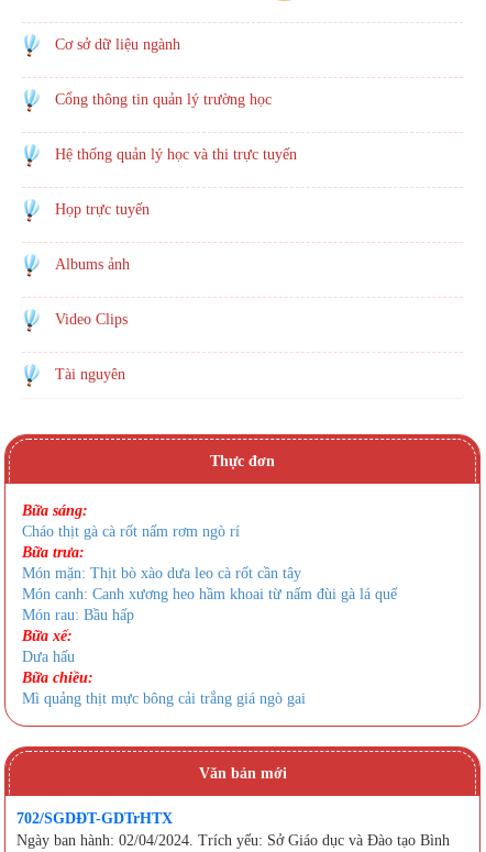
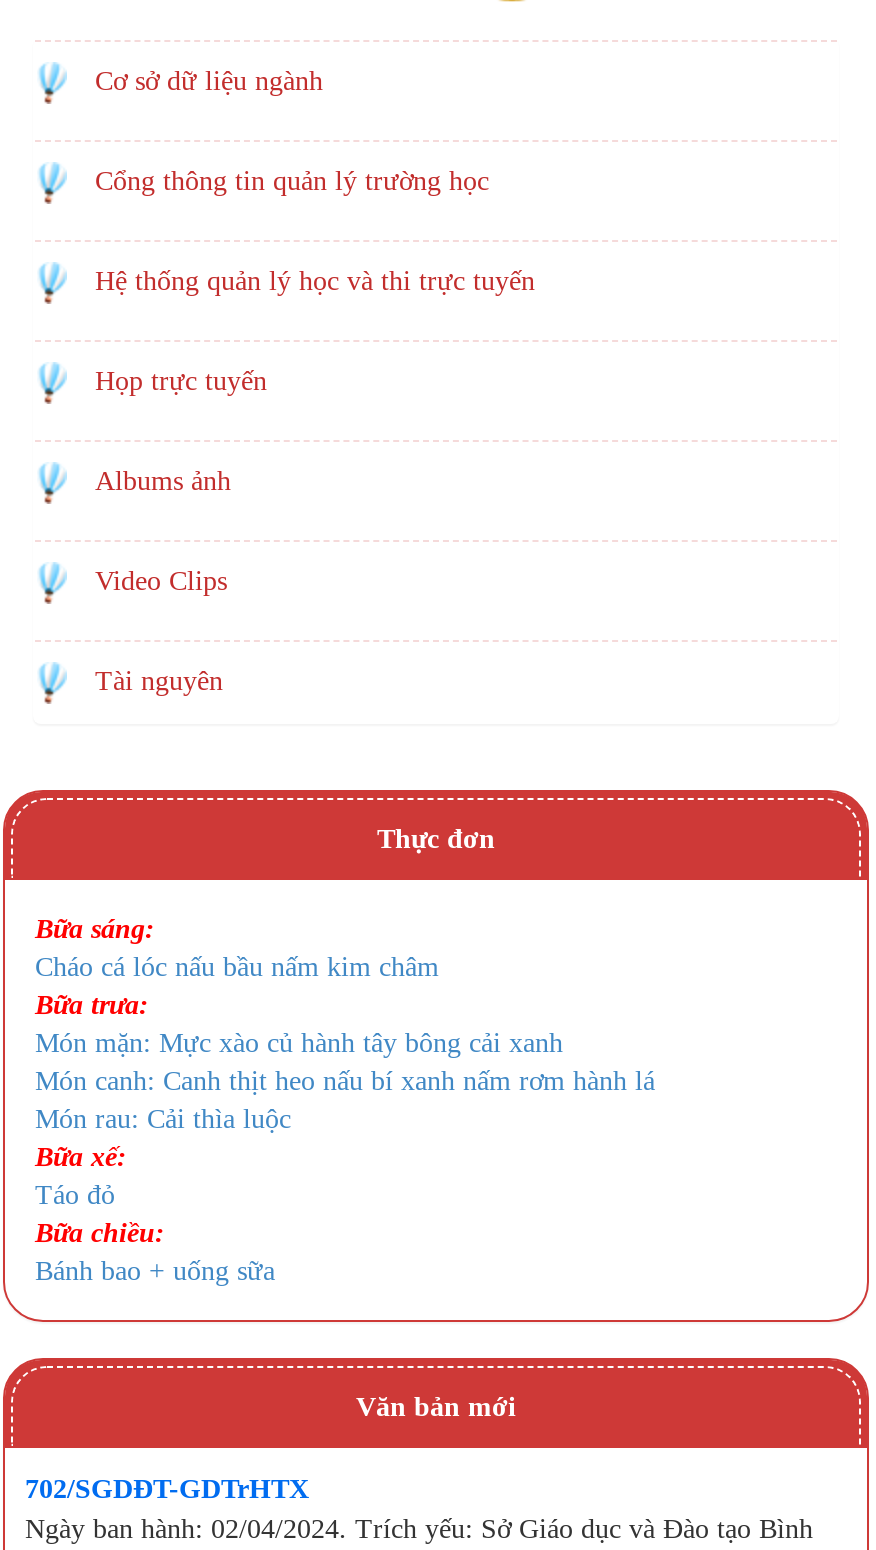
[22,524,240,540] Cháo thịt gà cà rốt nấm rơm ngò rí -> [35,952,439,982] Cháo cá lóc nấu bầu nấm kim châm
[22,565,397,624] Món mặn: Thịt bò xào dưa leo cà rốt cần tây | Món canh: Canh xương heo hầm khoai từ nấm đùi gà lá quế | Món rau: Bầu hấp -> [35,1028,655,1134] Món mặn: Mực xào củ hành tây bông cải xanh | Món canh: Canh thịt heo nấu bí xanh nấm rơm hành lá | Món rau: Cải thìa luộc
[22,649,75,665] Dưa hấu -> [35,1180,115,1210] Táo đỏ
[22,691,306,707] Mì quảng thịt mực bông cải trắng giá ngò gai -> [35,1256,275,1286] Bánh bao + uống sữa

